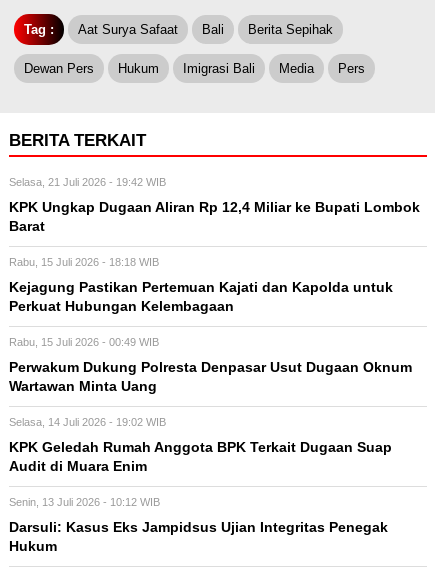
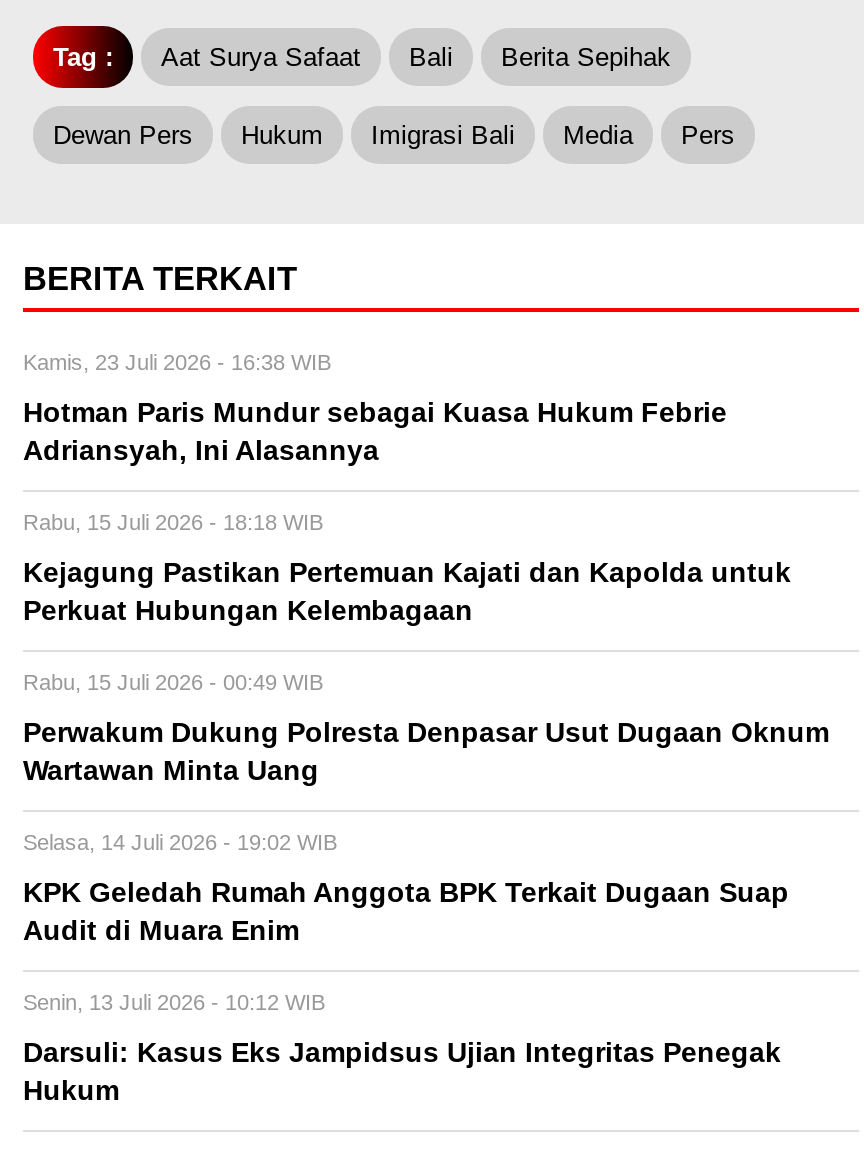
[9,176,166,188] Selasa, 21 Juli 2026 - 19:42 WIB -> [23,350,331,374] Kamis, 23 Juli 2026 - 16:38 WIB
[9,200,420,234] KPK Ungkap Dugaan Aliran Rp 12,4 Miliar ke Bupati Lombok | Barat -> [23,398,727,466] Hotman Paris Mundur sebagai Kuasa Hukum Febrie | Adriansyah, Ini Alasannya

